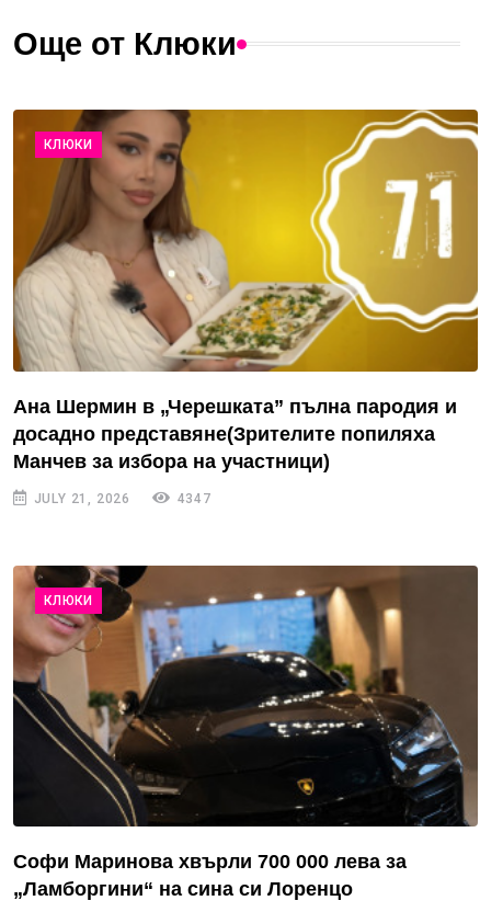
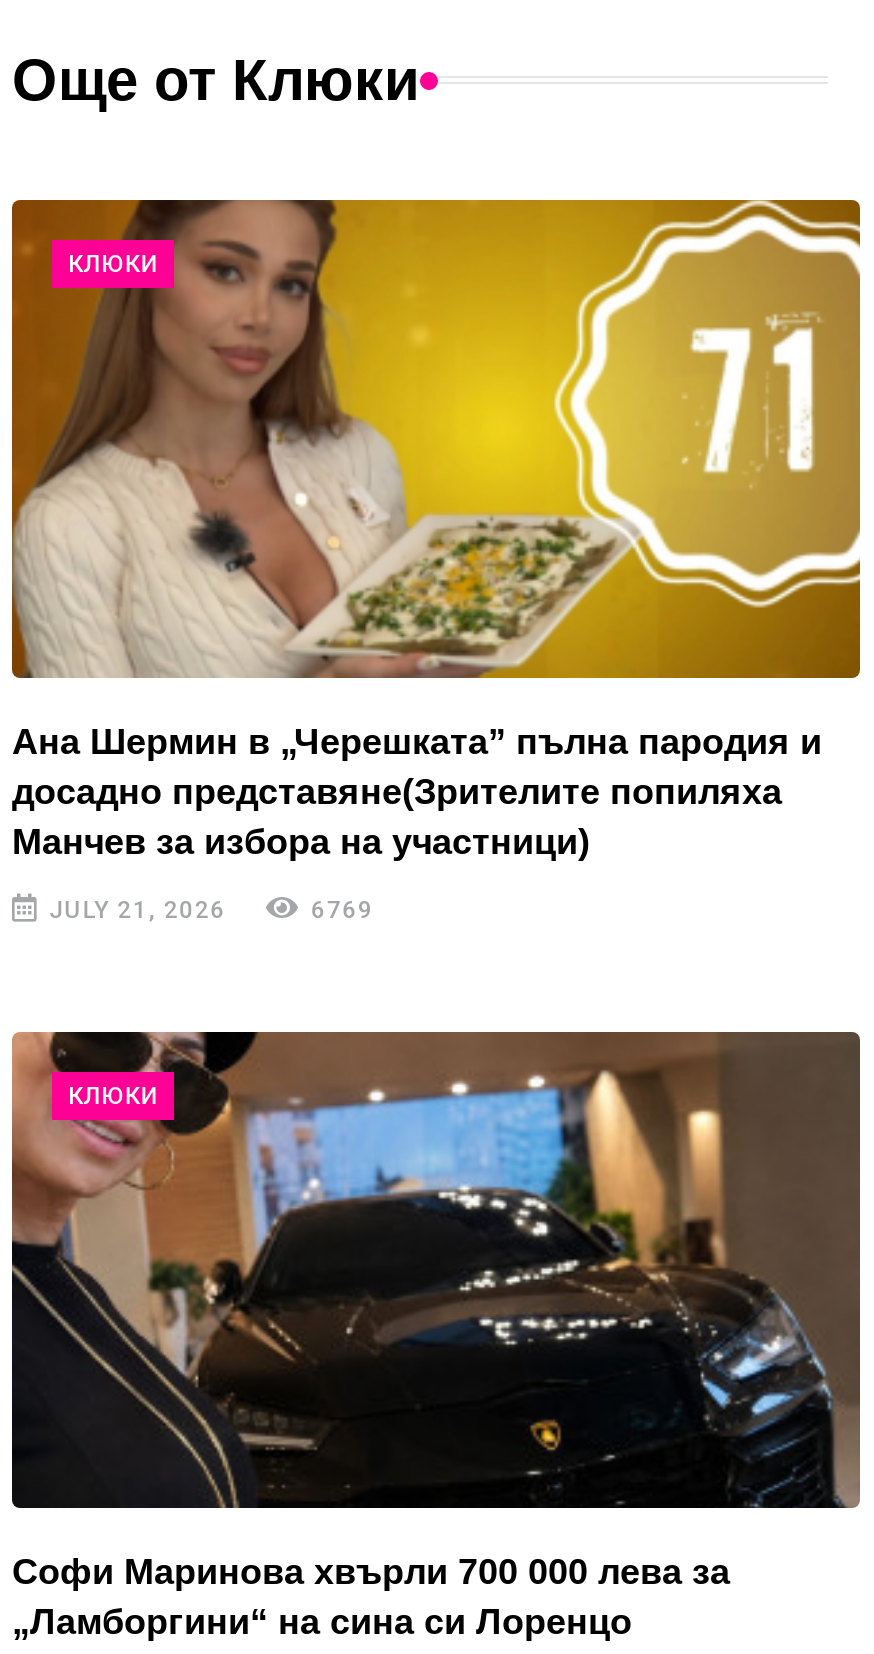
[173,491,211,506] 4347 -> [304,895,374,923] 6769

